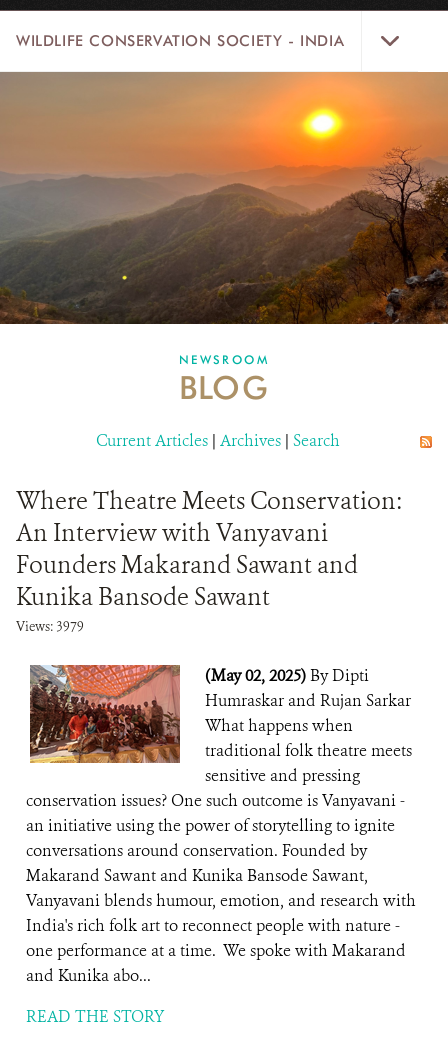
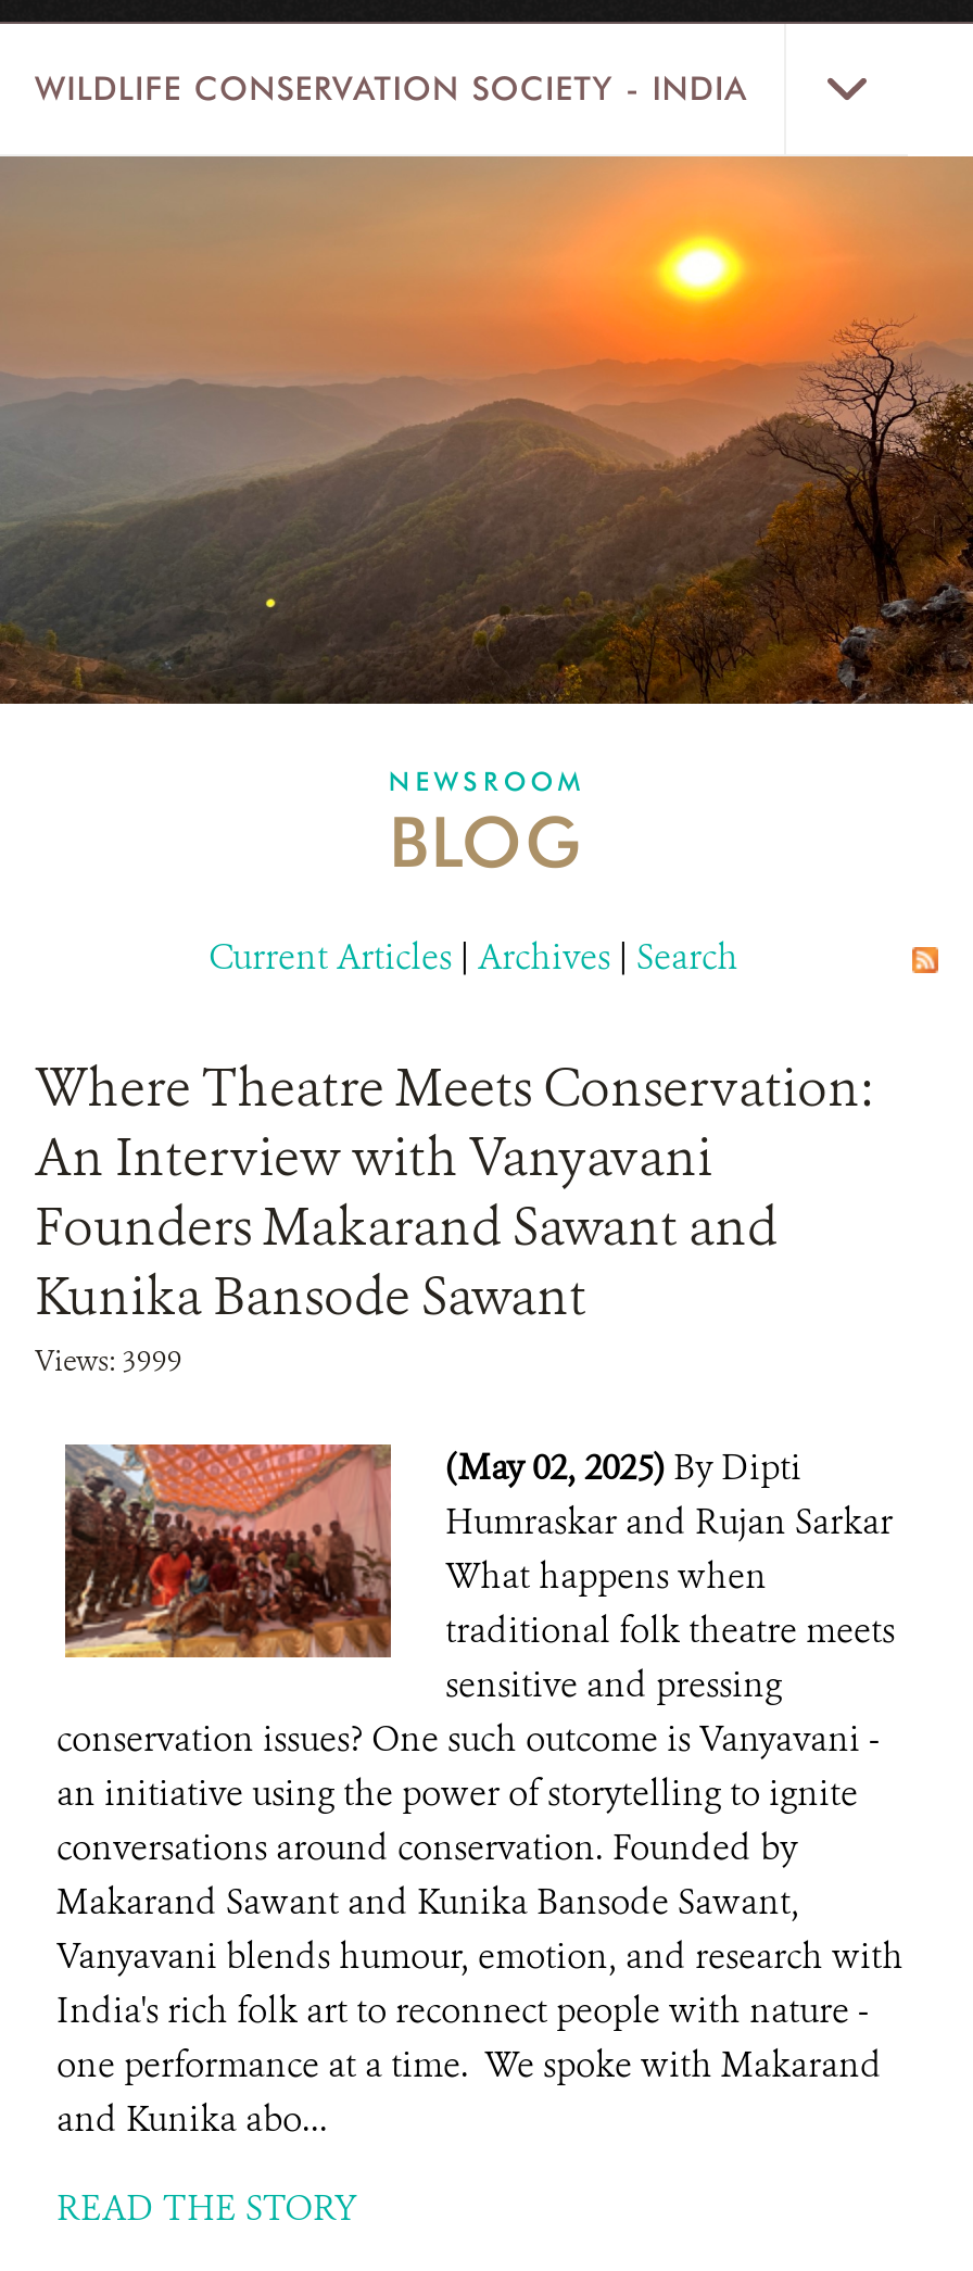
[16,618,84,635] Views: 3979 -> [35,1342,182,1379] Views: 3999

